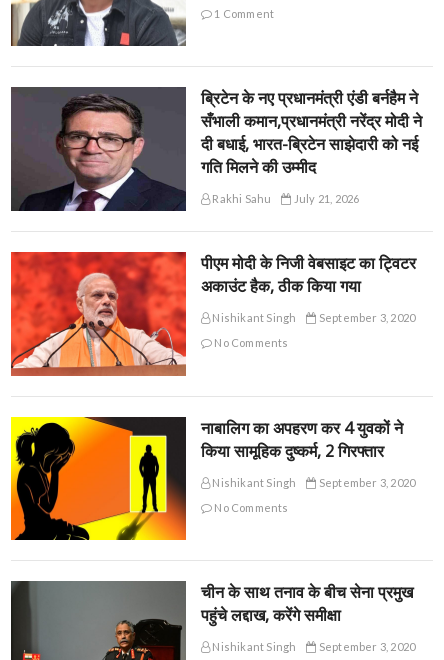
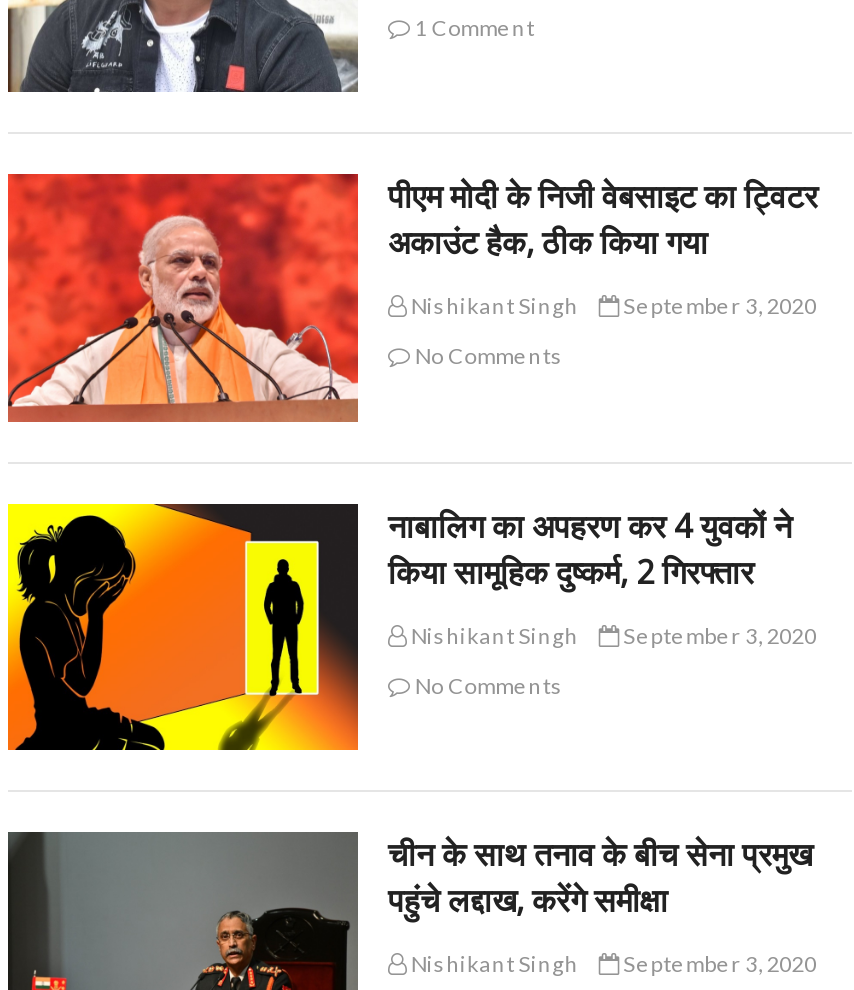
[10,86,422,211] [image] | ब्रिटेन के नए प्रधानमंत्री एंडी बर्नहैम ने | सँभाली कमान,प्रधानमंत्री नरेंद्र मोदी ने | दी बधाई, भारत-ब्रिटेन साझेदारी को नई | गति मिलने की उम्मीद | Rakhi Sahu | July 21, 2026 -> none

